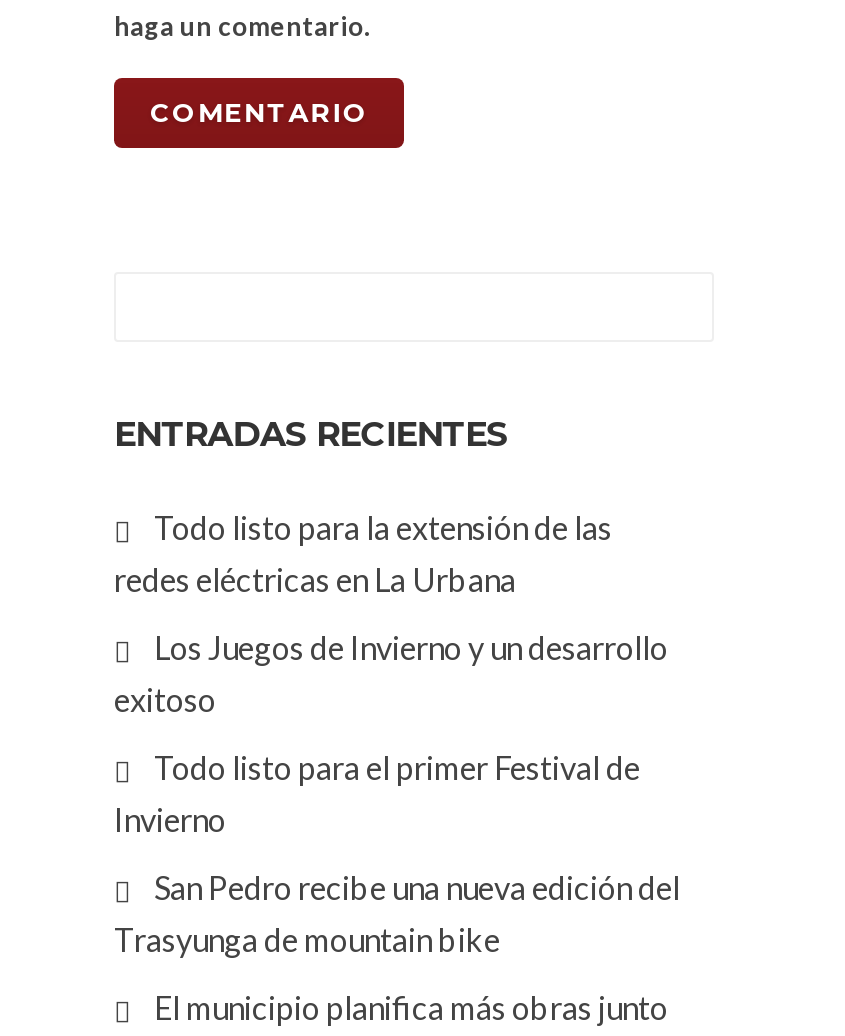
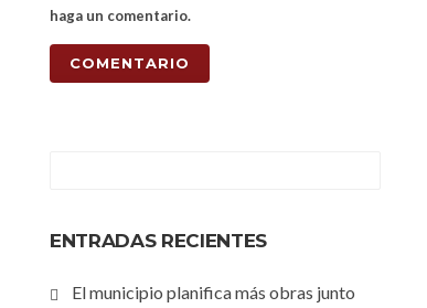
[114,508,680,958] Todo listo para la extensión de las | redes eléctricas en La Urbana | Los Juegos de Invierno y un desarrollo | exitoso | Todo listo para el primer Festival de | Invierno | San Pedro recibe una nueva edición del | Trasyunga de mountain bike -> none

